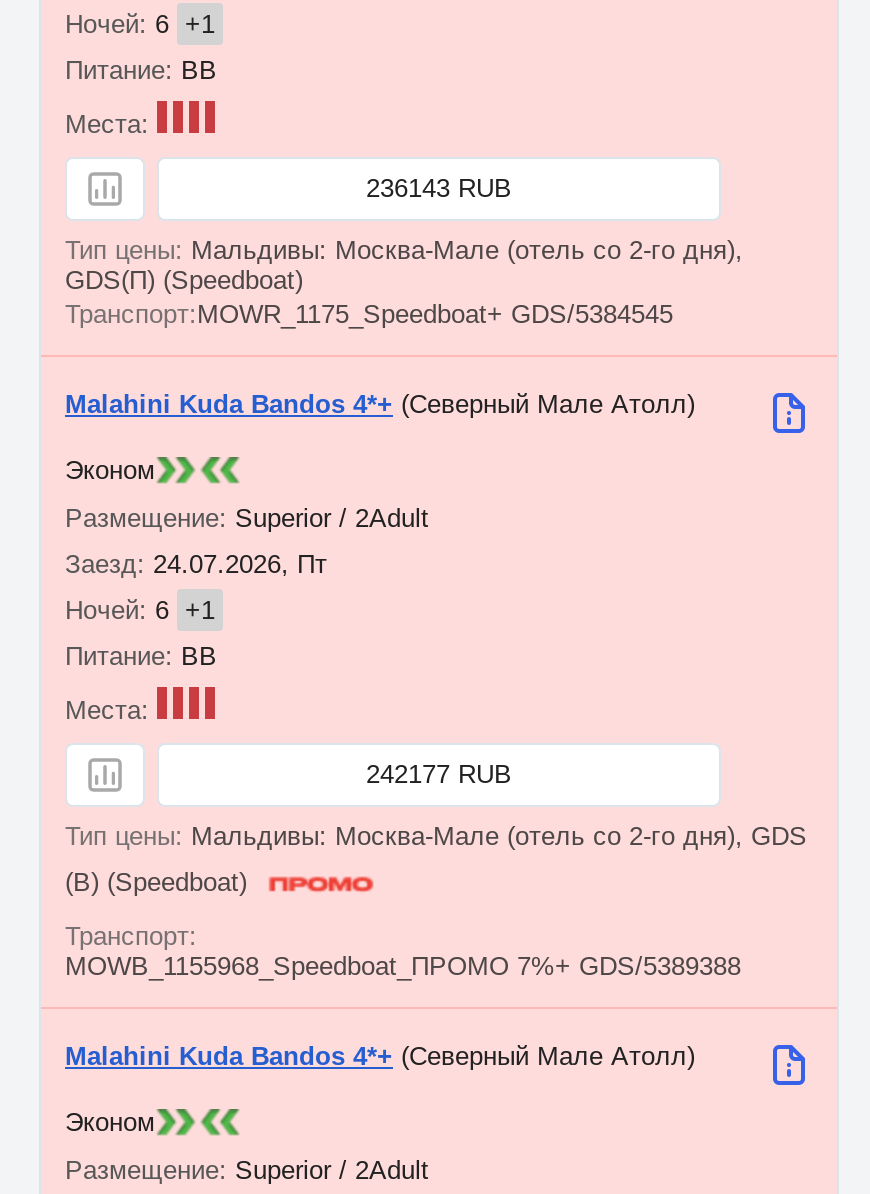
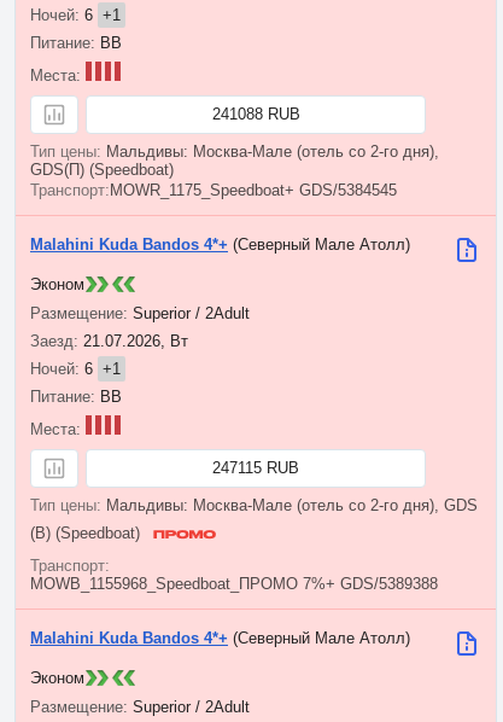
[366,173,512,203] 236143 RUB -> [212,105,300,123] 241088 RUB
[153,548,327,578] 24.07.2026, Пт -> [83,332,188,350] 21.07.2026, Вт
[366,759,512,789] 242177 RUB -> [212,459,299,477] 247115 RUB

